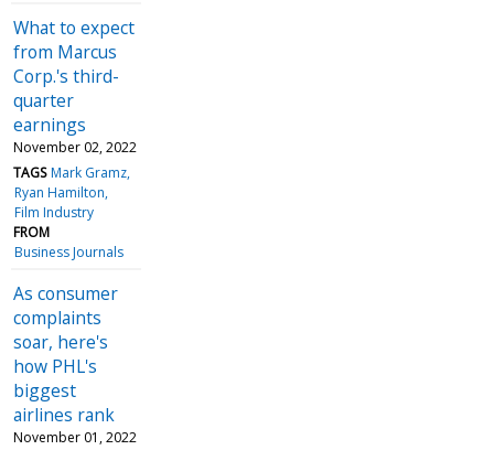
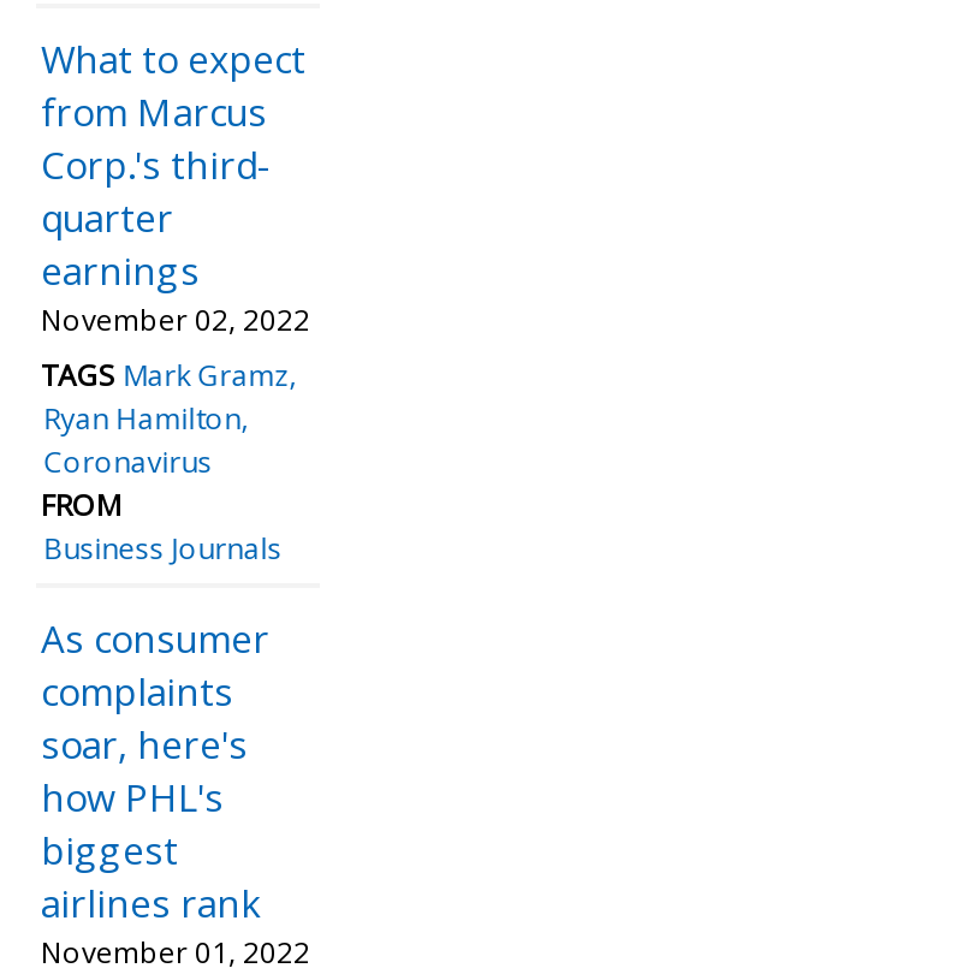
[15,203,94,221] Film Industry -> [44,441,212,482] Coronavirus

